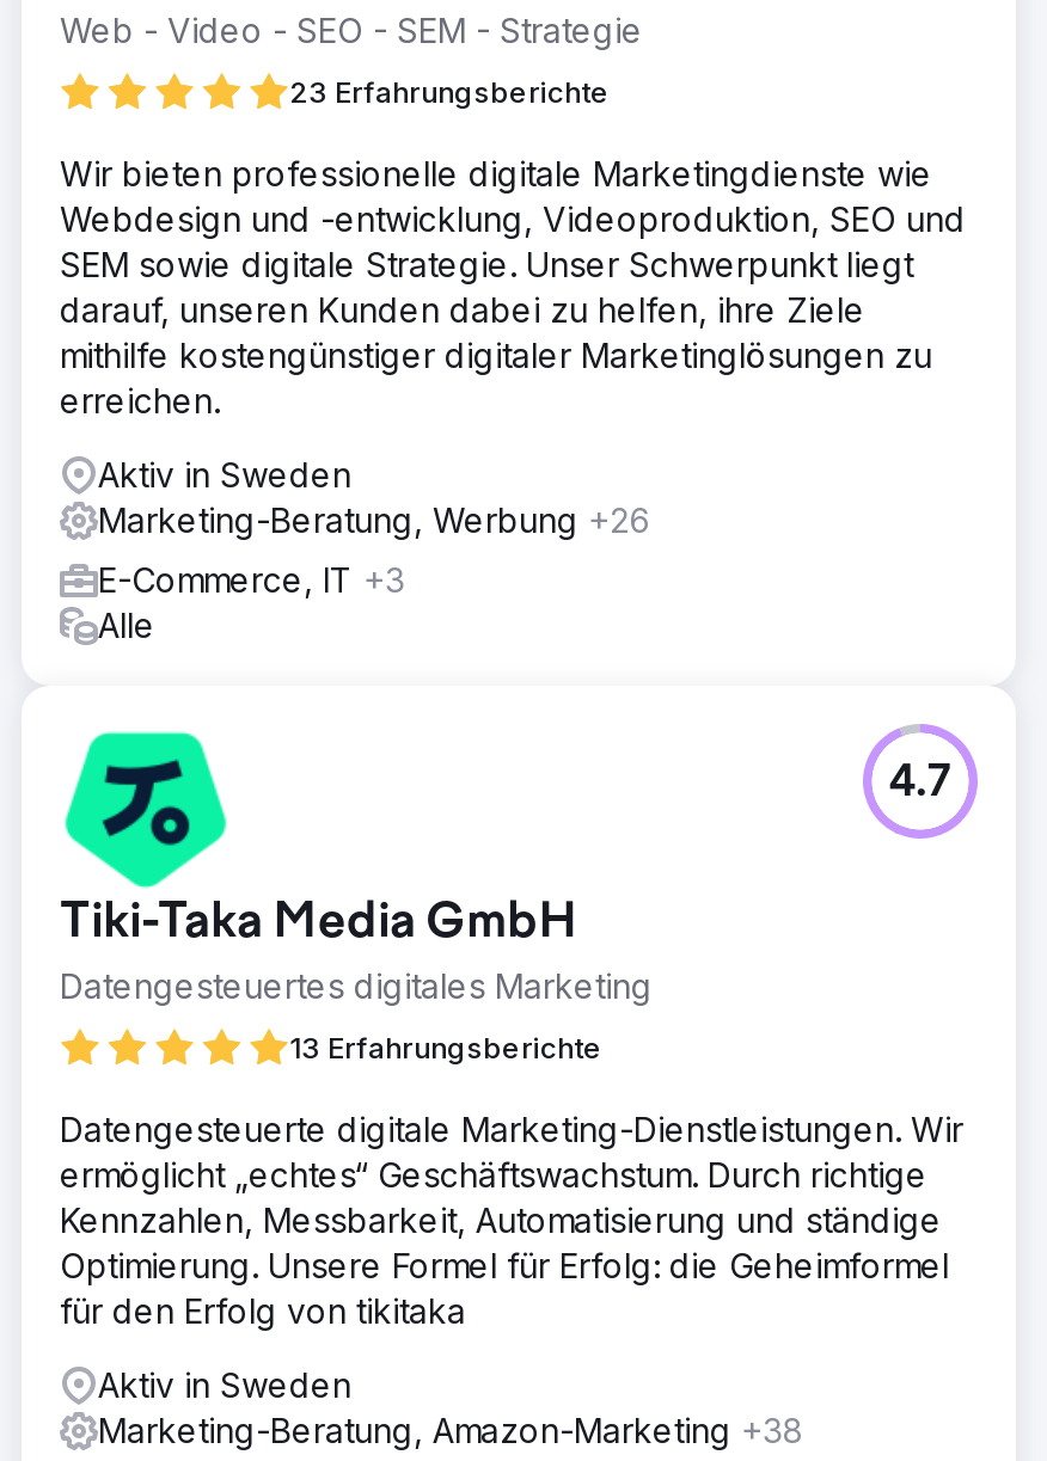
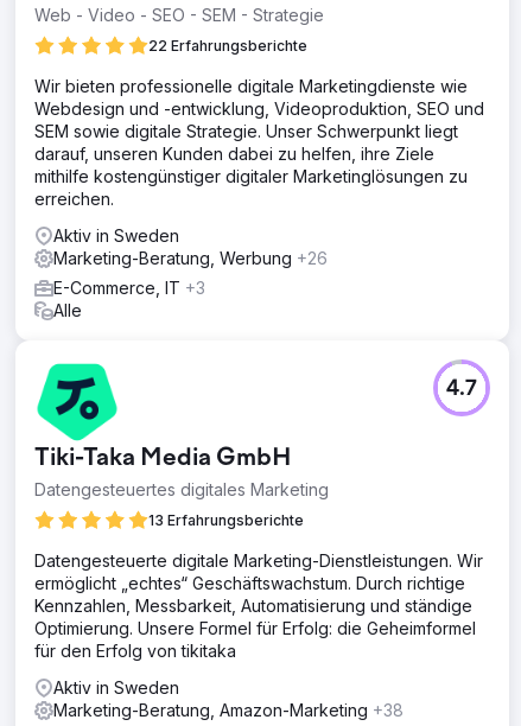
[289,74,610,110] 23 Erfahrungsberichte -> [148,37,307,55] 22 Erfahrungsberichte

